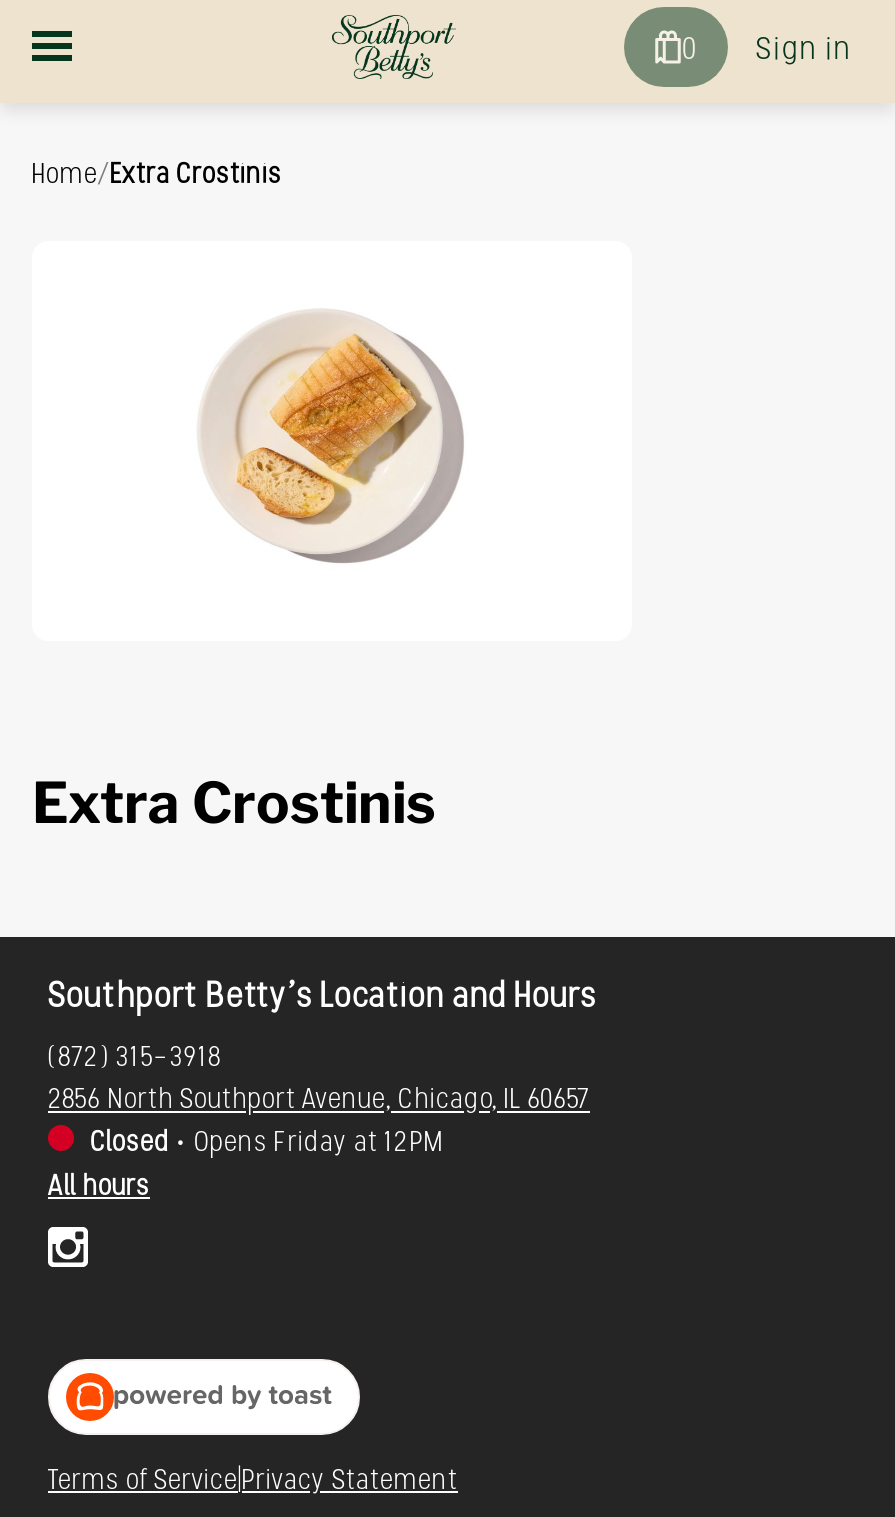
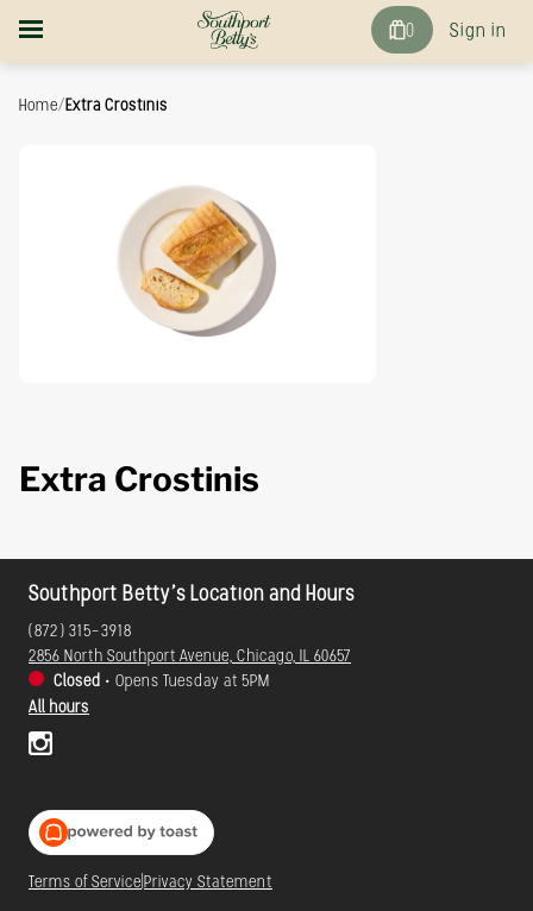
[90,1125,444,1159] Closed • Opens Friday at 12PM -> [54,671,270,691] Closed • Opens Tuesday at 5PM

